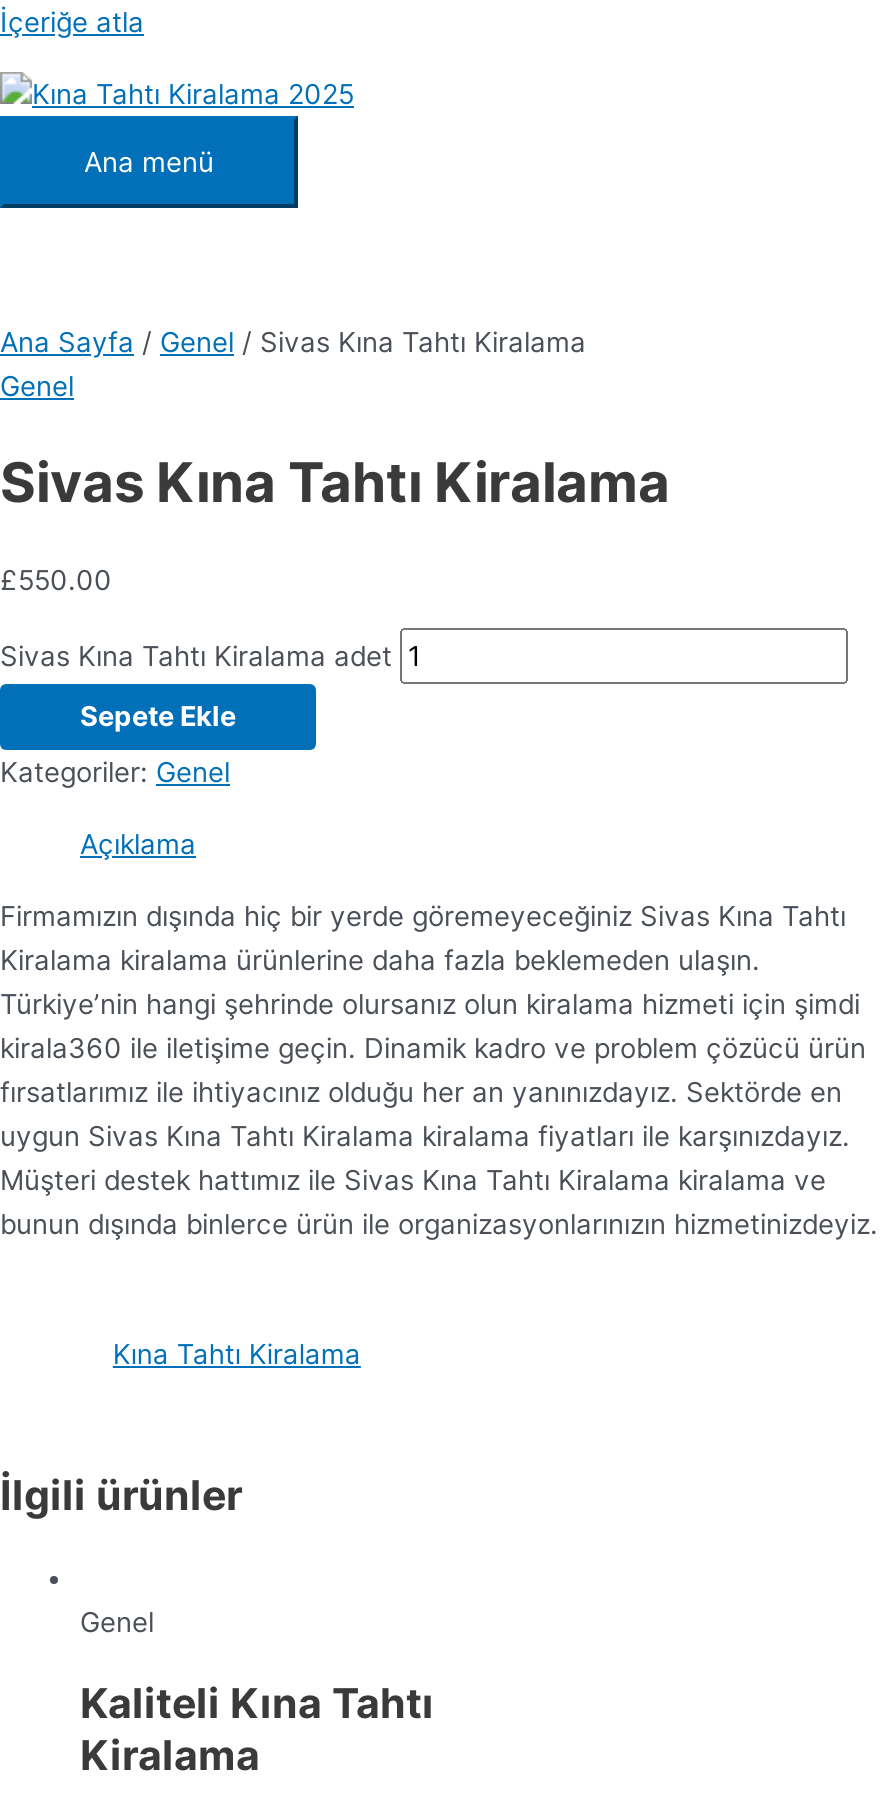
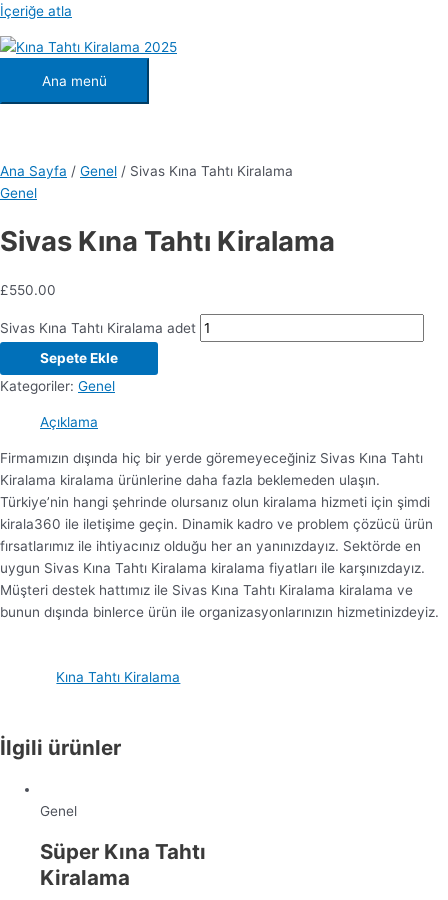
[80,1679,434,1729] Kaliteli Kına Tahtı -> [40,839,206,864] Süper Kına Tahtı

